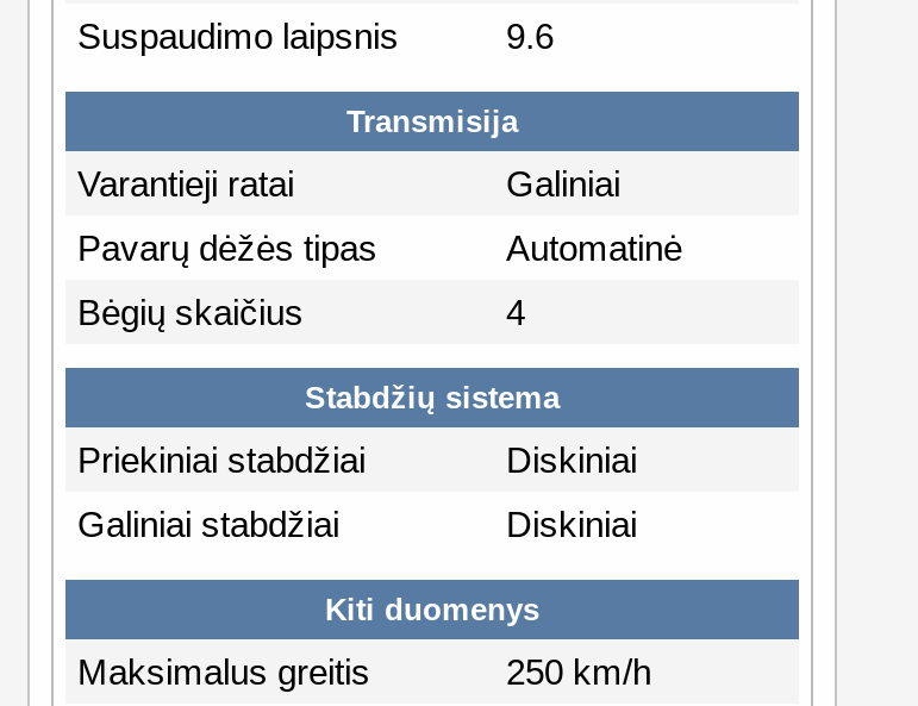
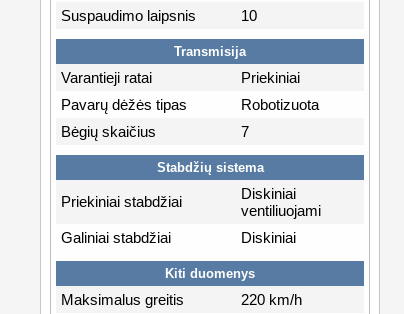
[506,15,554,56] 9.6 -> [241,7,257,24] 10
[506,163,620,204] Galiniai -> [241,69,300,86] Priekiniai
[506,227,682,268] Automatinė -> [241,96,319,113] Robotizuota
[506,292,525,332] 4 -> [241,123,249,140] 7
none -> [241,202,321,219] ventiliuojami
[506,651,651,692] 250 km/h -> [241,291,302,308] 220 km/h

